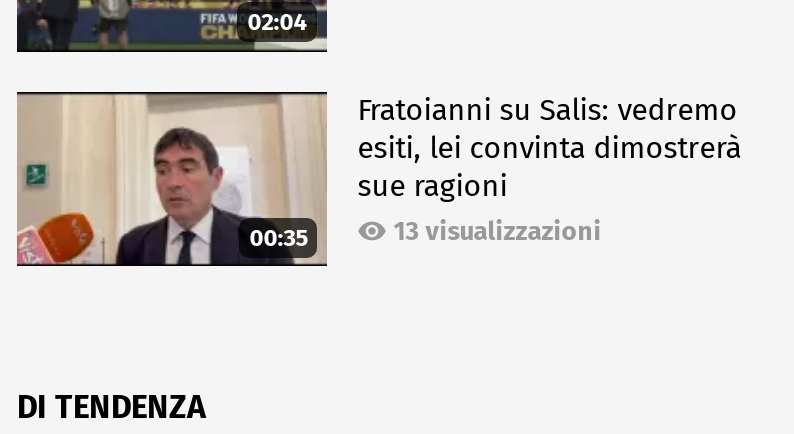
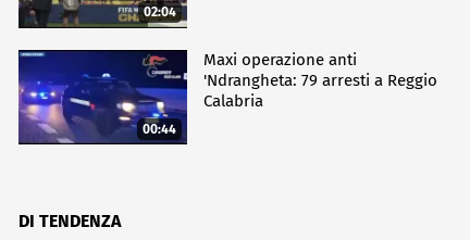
[15,92,329,266] [image] | 00:35 -> [17,50,188,144] [image] | 00:44
[357,93,741,247] Fratoianni su Salis: vedremo | esiti, lei convinta dimostrerà | sue ragioni | 13 visualizzazioni -> [204,50,438,111] Maxi operazione anti | 'Ndrangheta: 79 arresti a Reggio | Calabria

